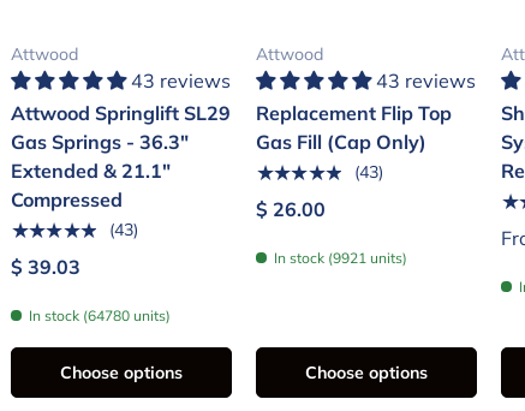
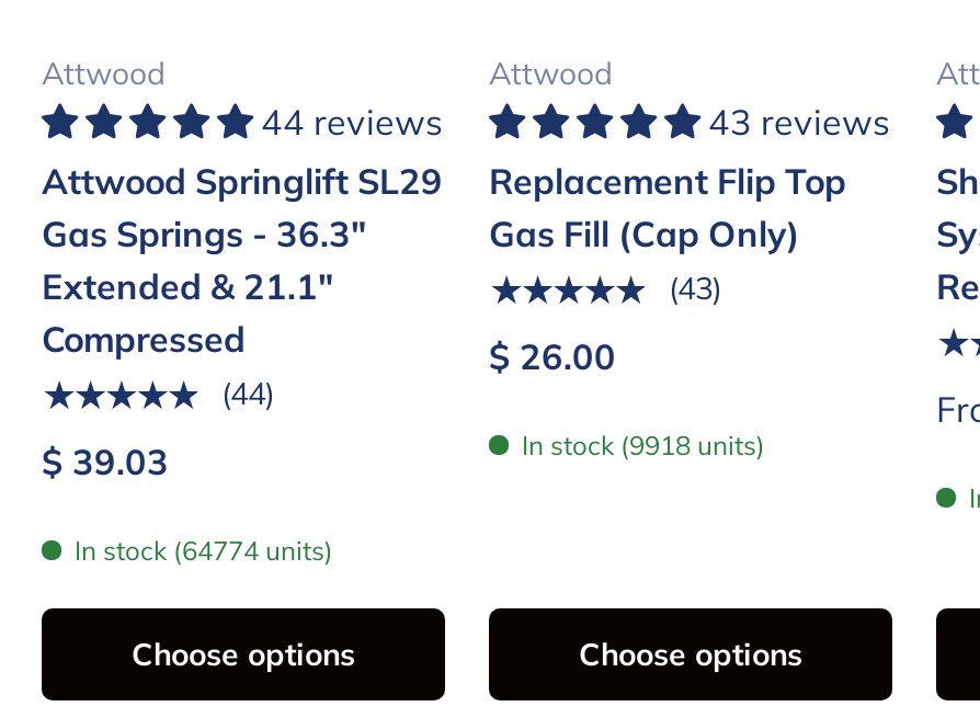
[131,68,231,92] 43 reviews -> [261,99,443,143] 44 reviews
[109,219,138,241] (43) -> [221,374,274,414] (44)
[274,248,407,266] In stock (9921 units) -> [522,428,765,461] In stock (9918 units)
[29,306,171,324] In stock (64780 units) -> [75,533,333,566] In stock (64774 units)

